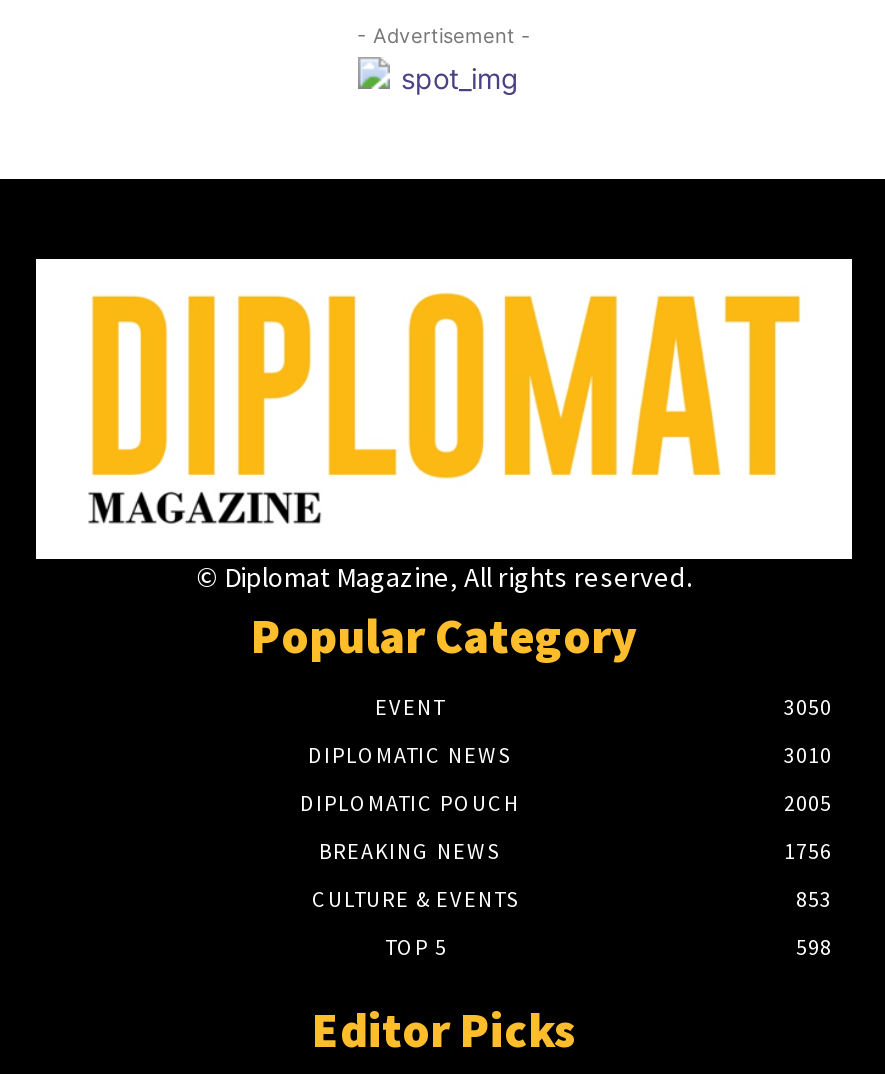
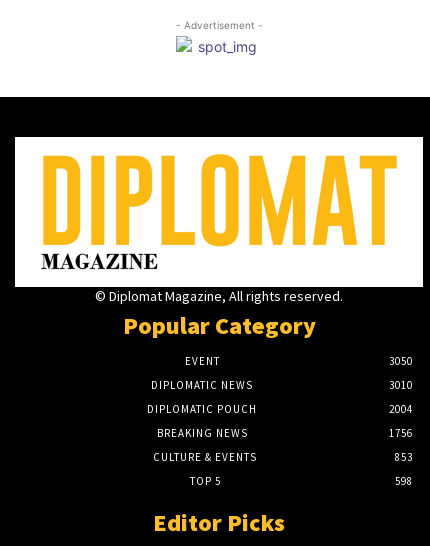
[784,788,832,816] 2005 -> [389,401,413,415] 2004

